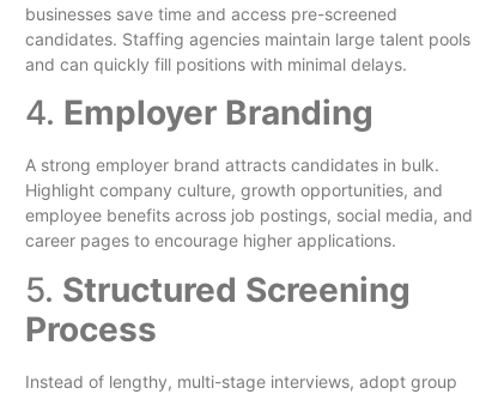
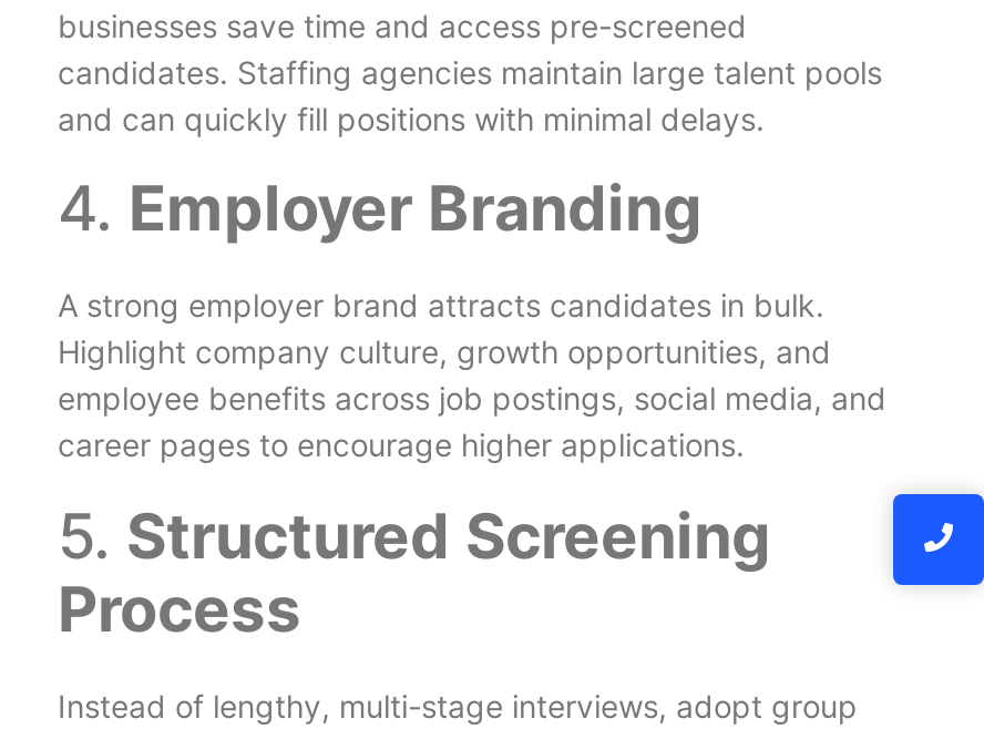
none -> [889,490,977,589] [image]

